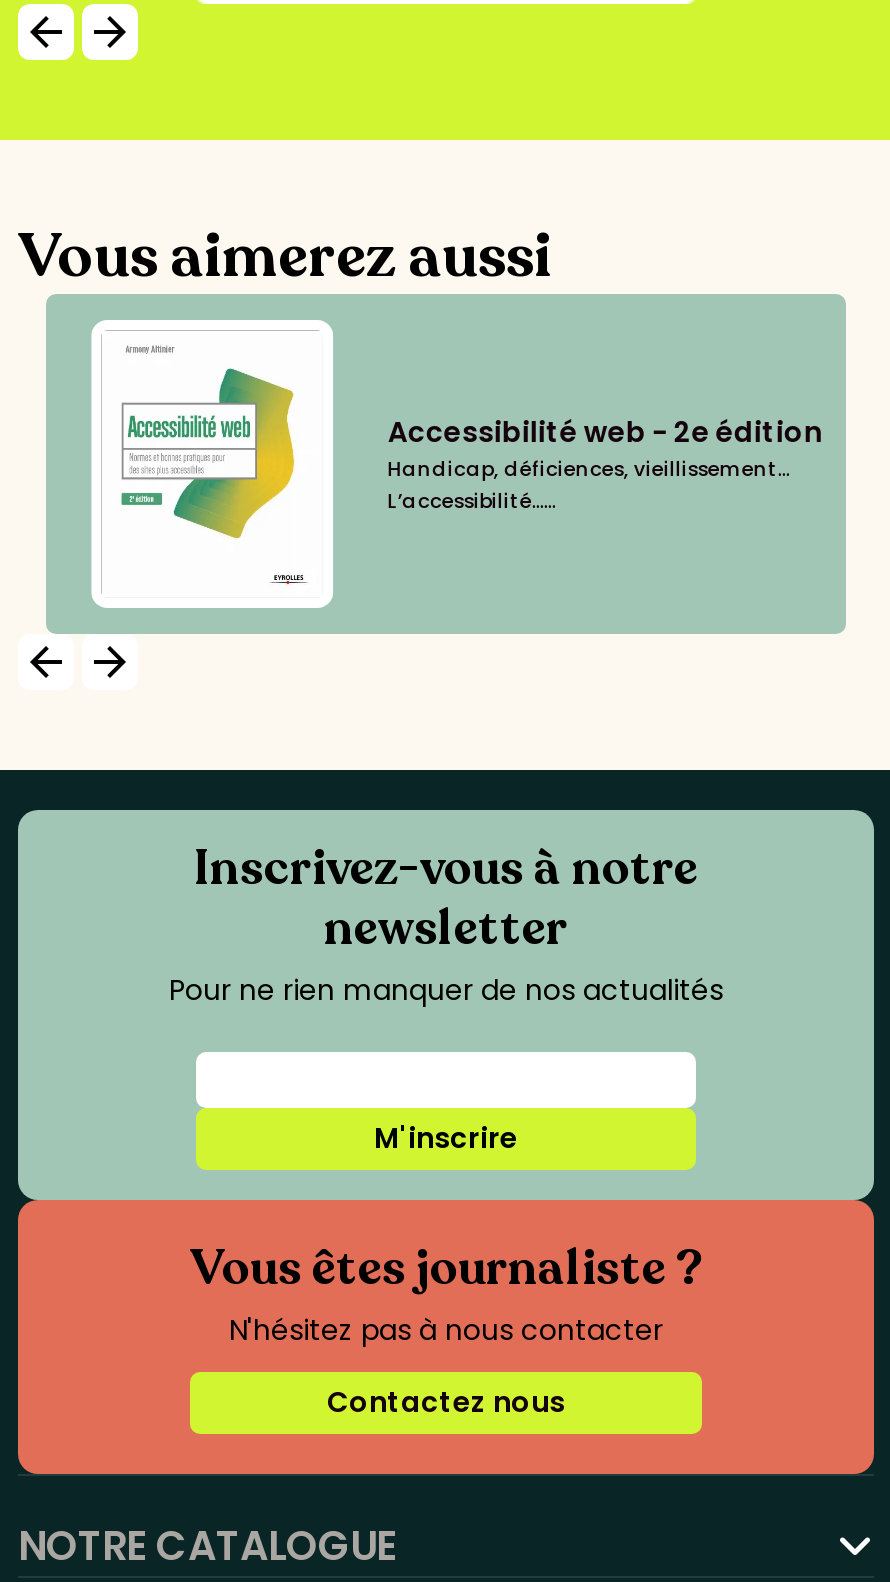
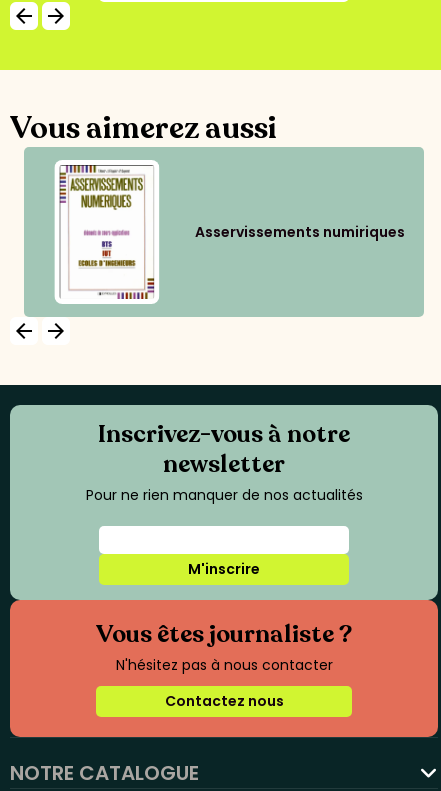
[90,320,822,608] [image] | Accessibilité web - 2e édition | Handicap, déficiences, vieillissement… | L’accessibilité...... -> [47,161,405,303] [image] | Asservissements numiriques

